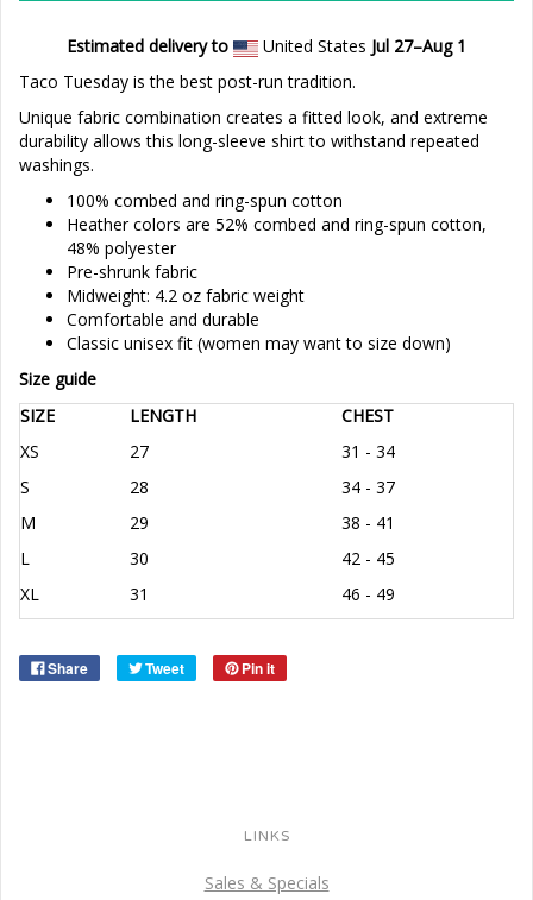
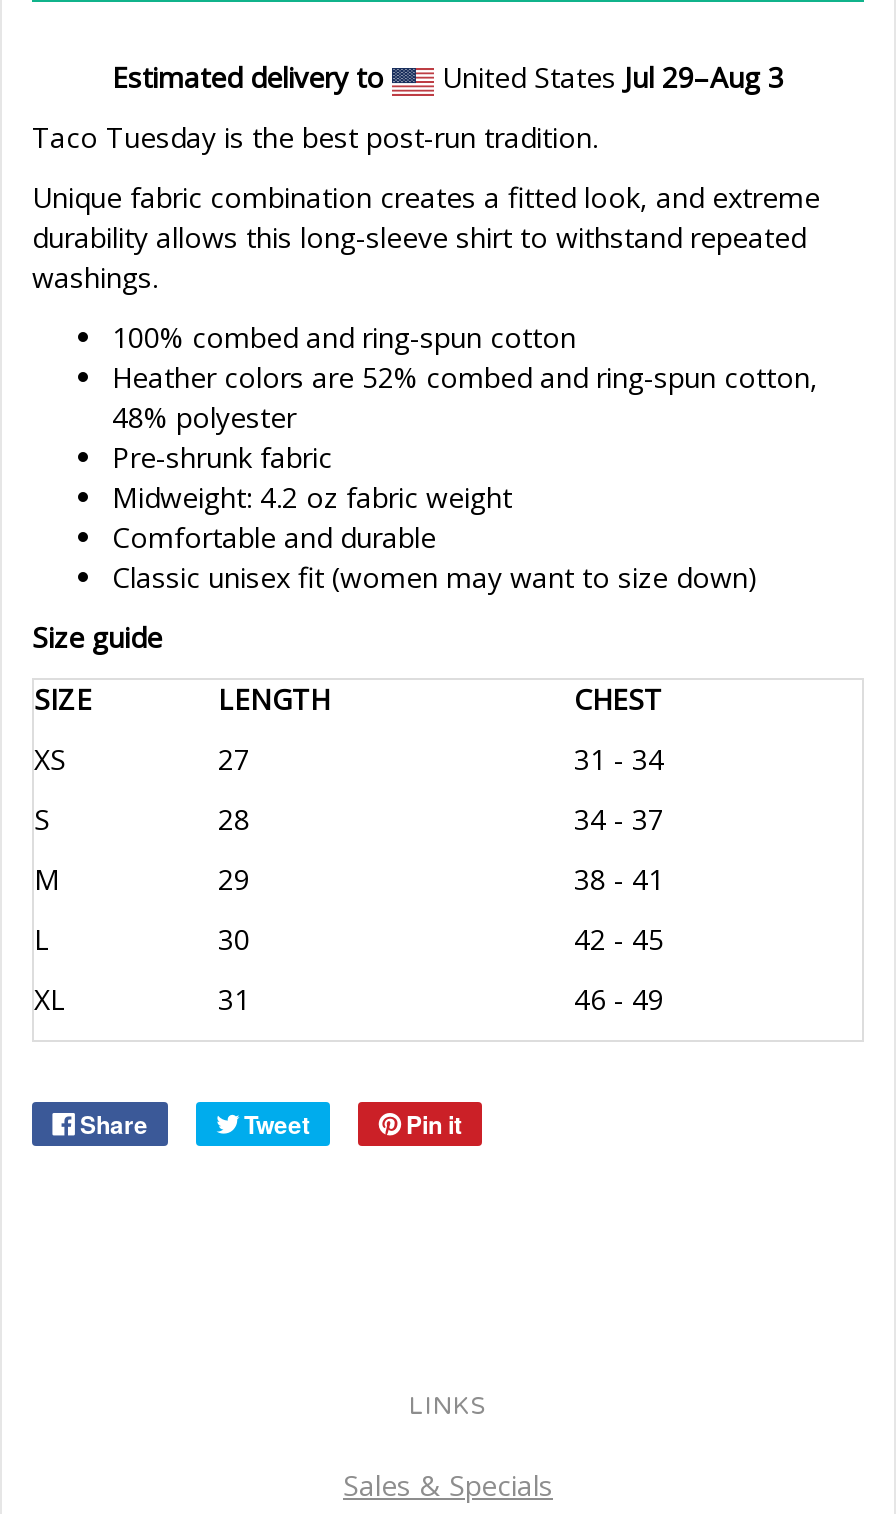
[258,34,466,57] United States Jul 27–Aug 1 -> [434,58,784,96] United States Jul 29–Aug 3

